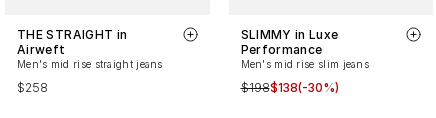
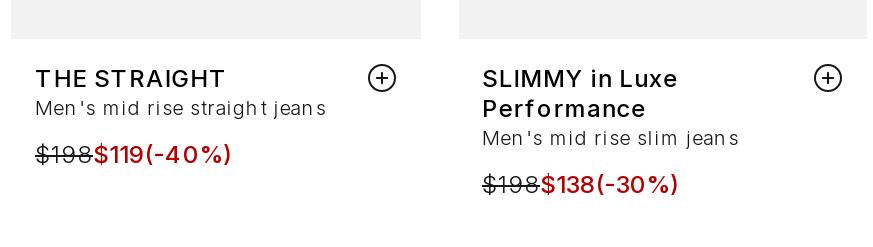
[17,27,127,57] THE STRAIGHT in | Airweft -> [35,63,228,93] THE STRAIGHT
[17,80,48,95] $258 -> [35,139,231,169] $198$119(-40%)

